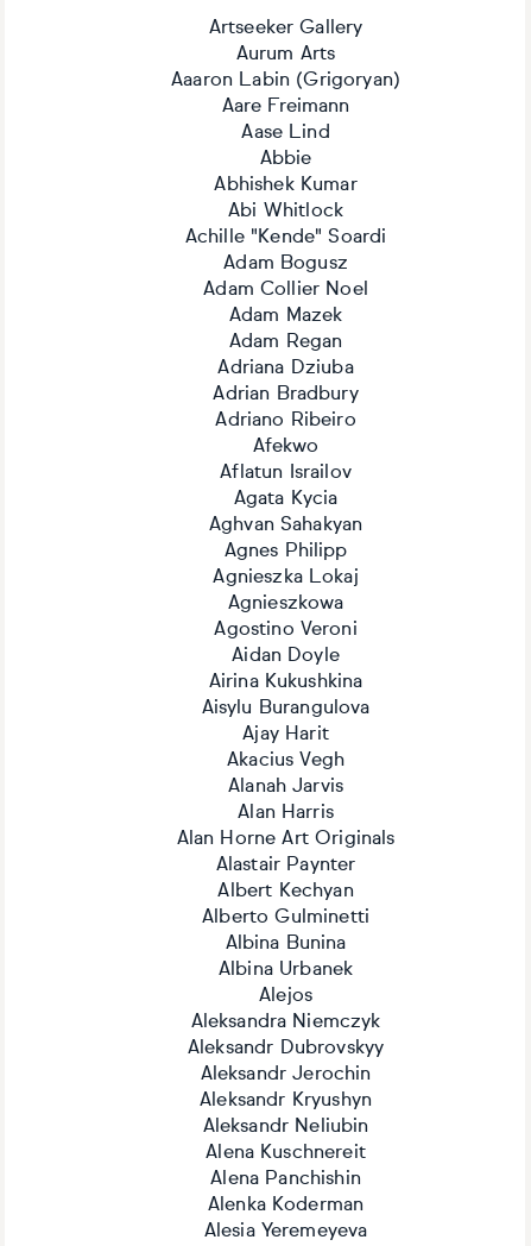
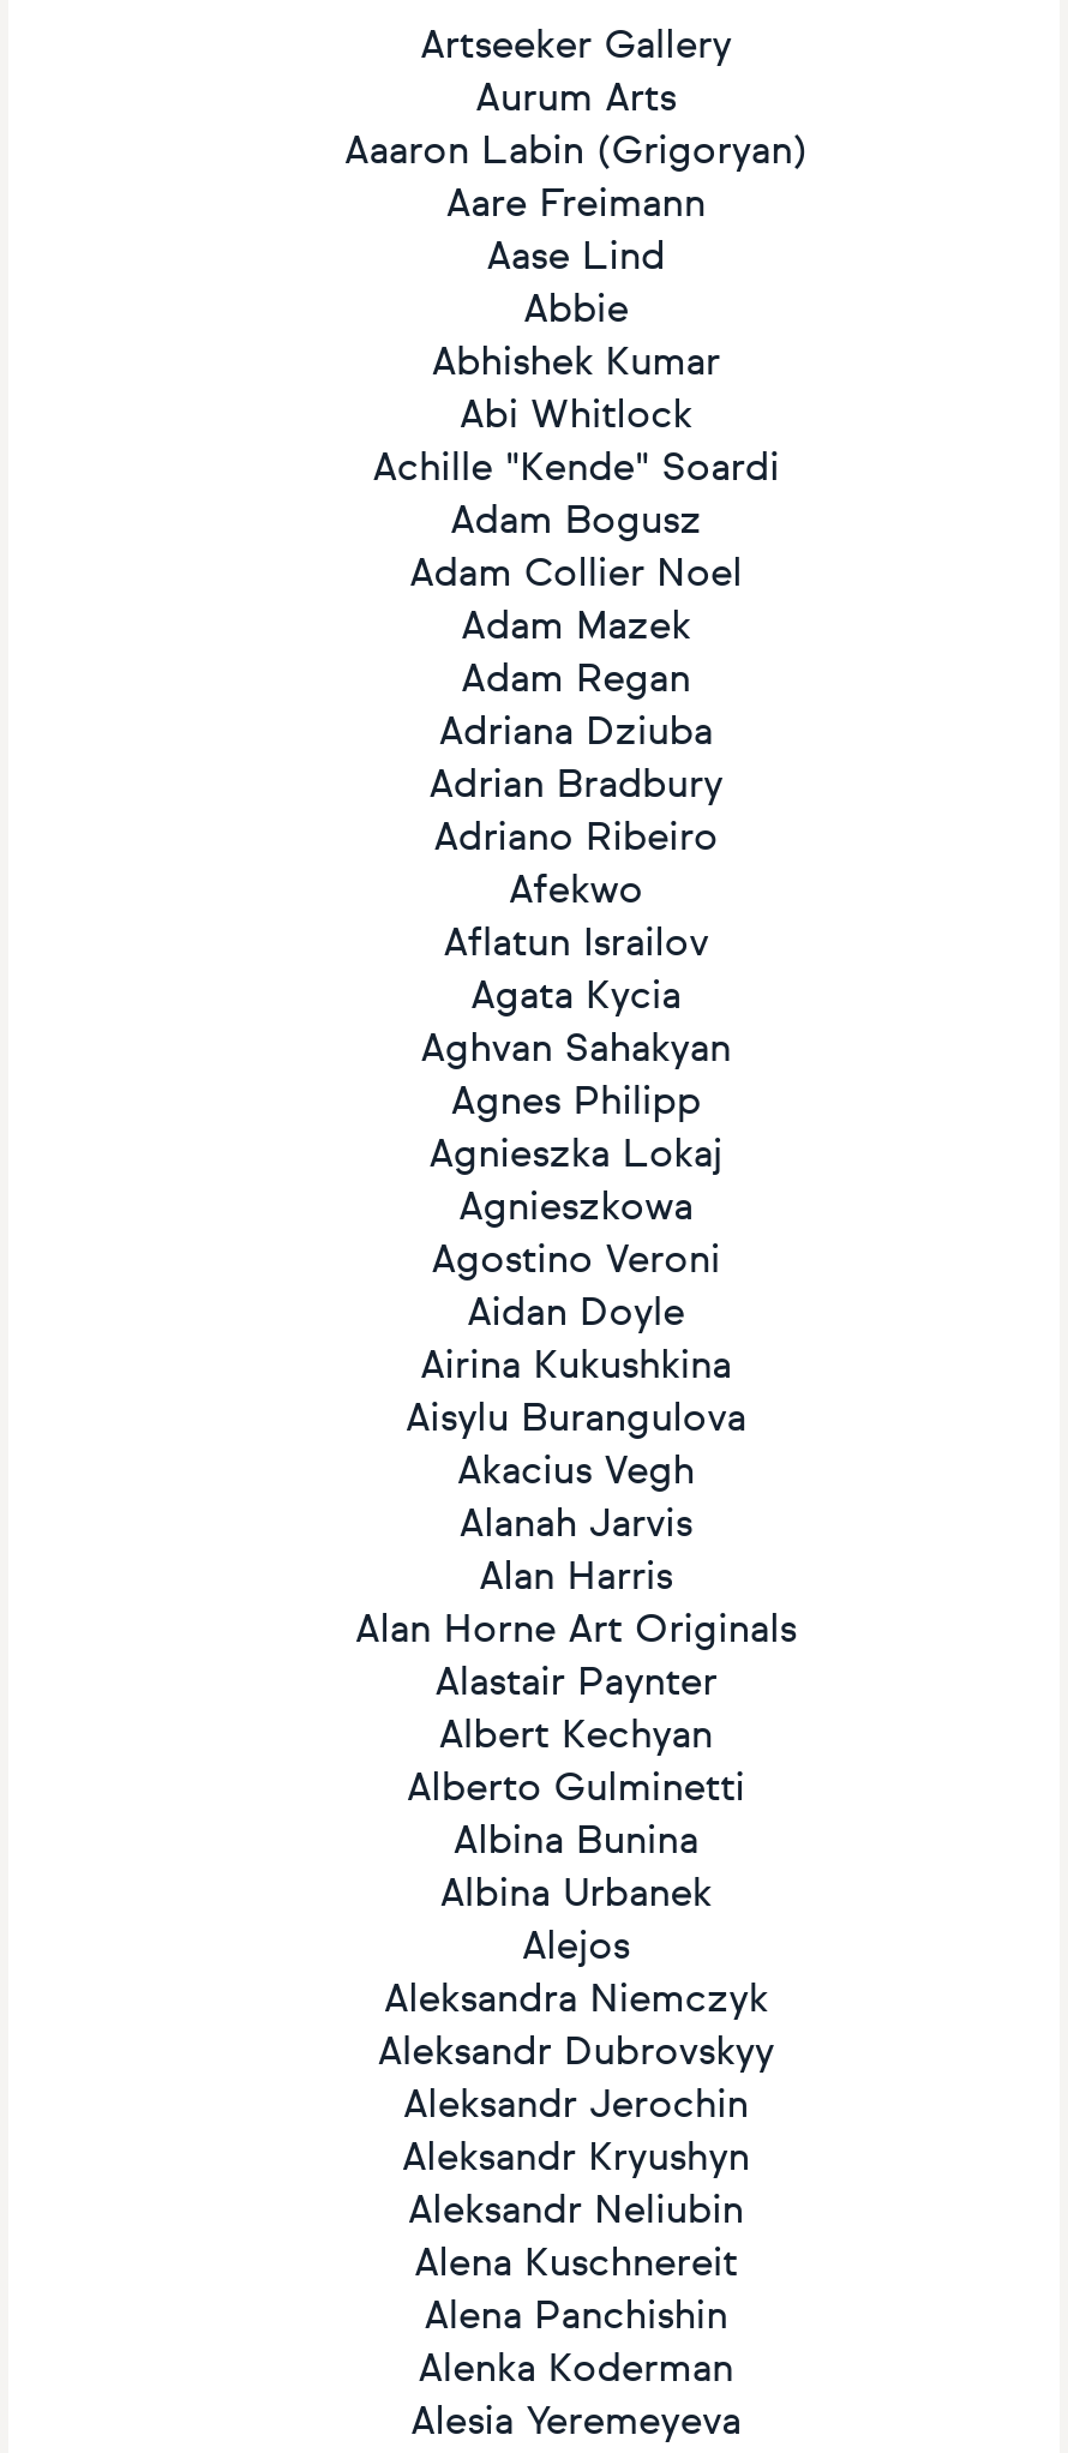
[243,726,329,745] Ajay Harit -> none

